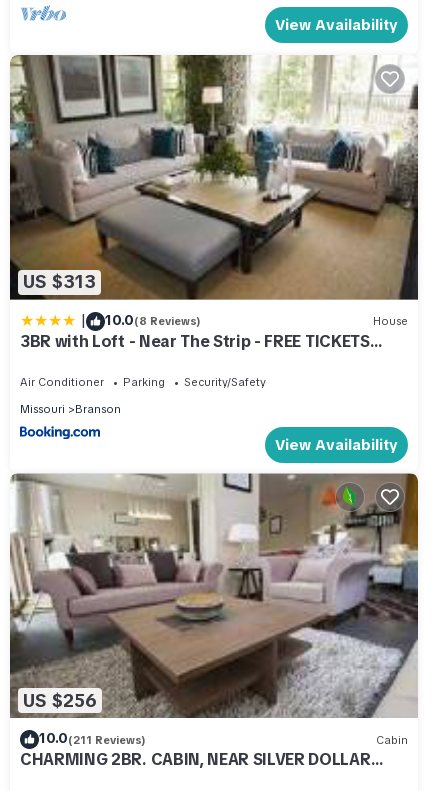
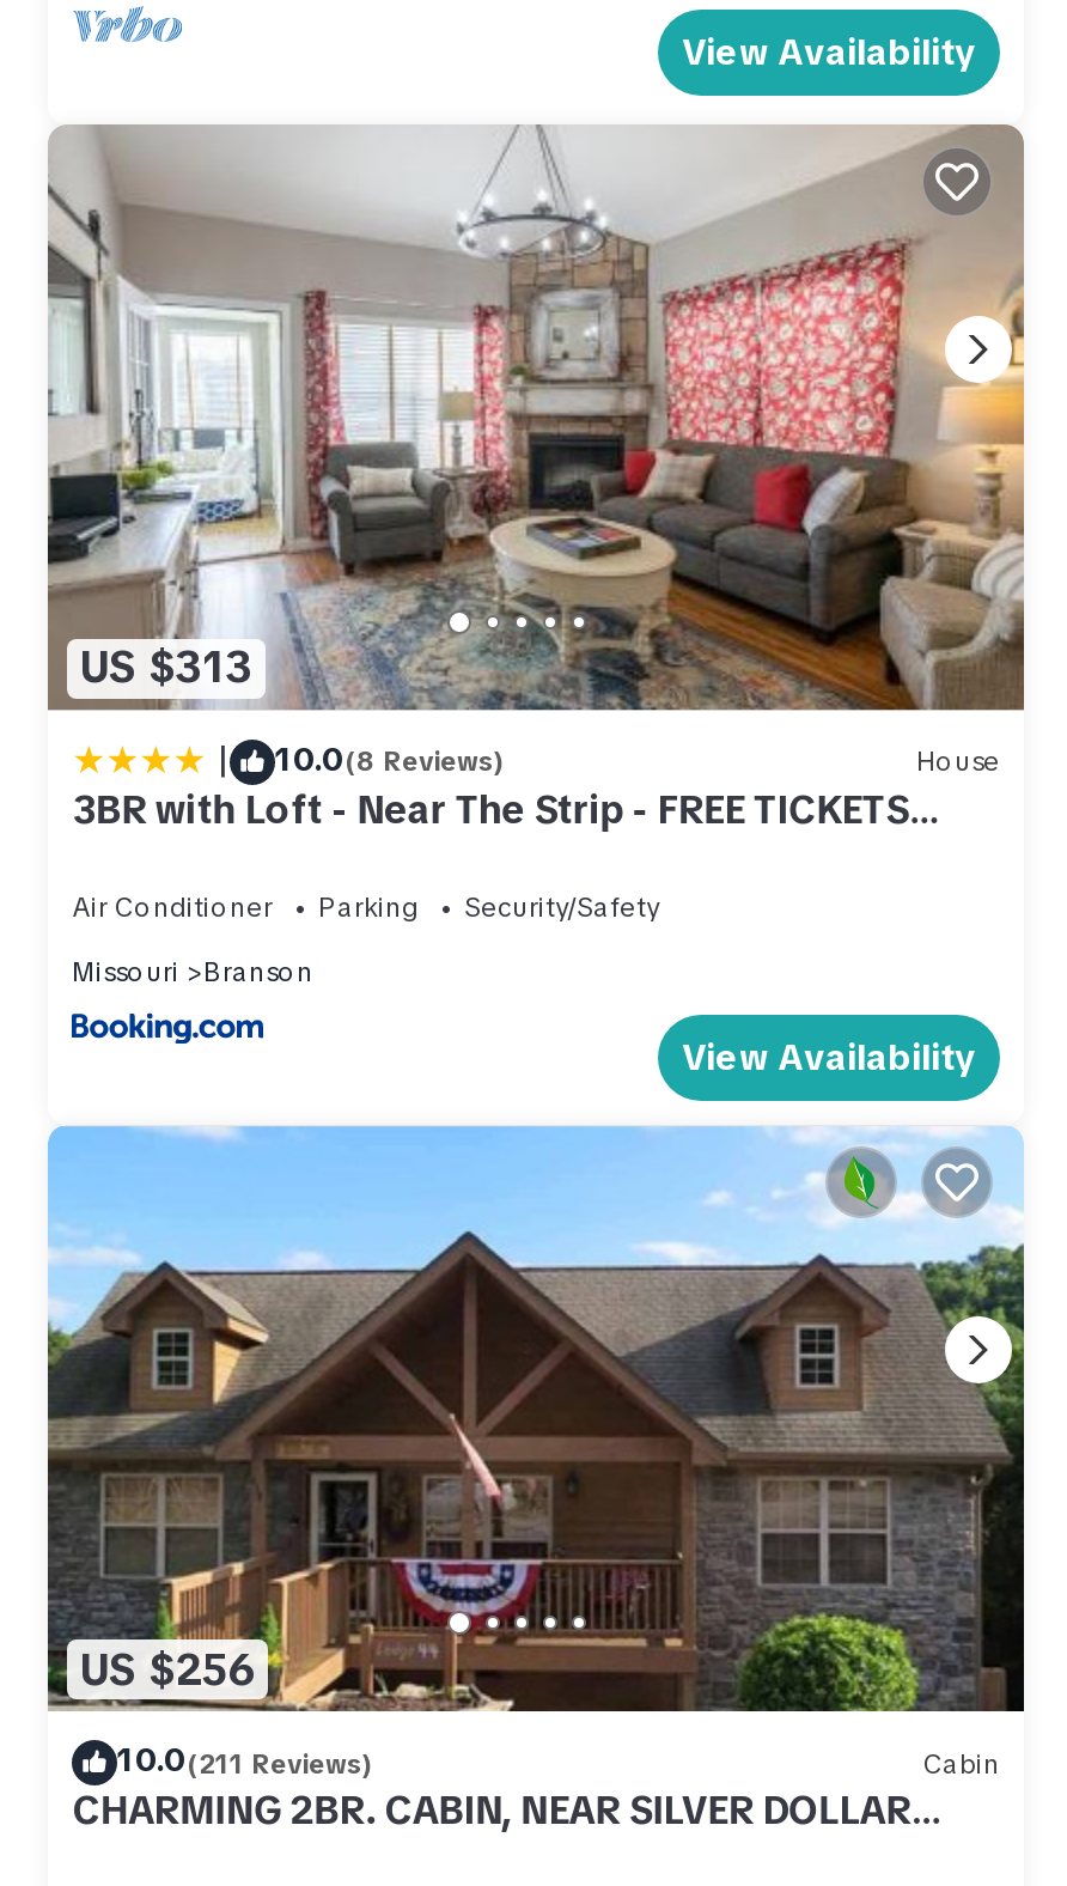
[9,54,419,300] [image] -> [45,122,1026,711] [image]
[9,472,419,719] [image] -> [45,1125,1026,1714] [image]

